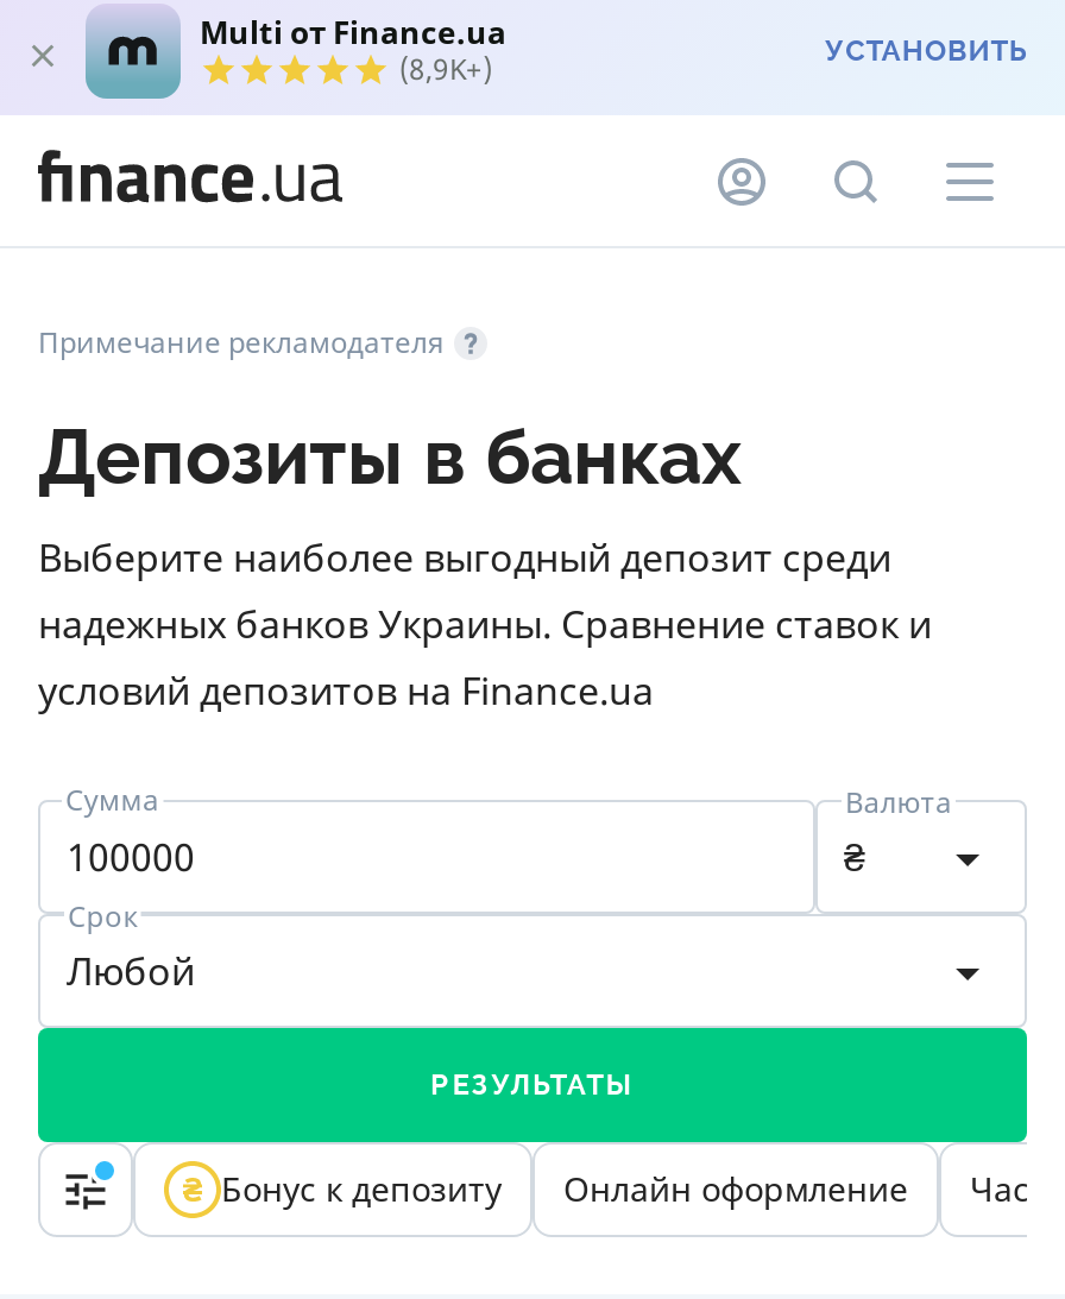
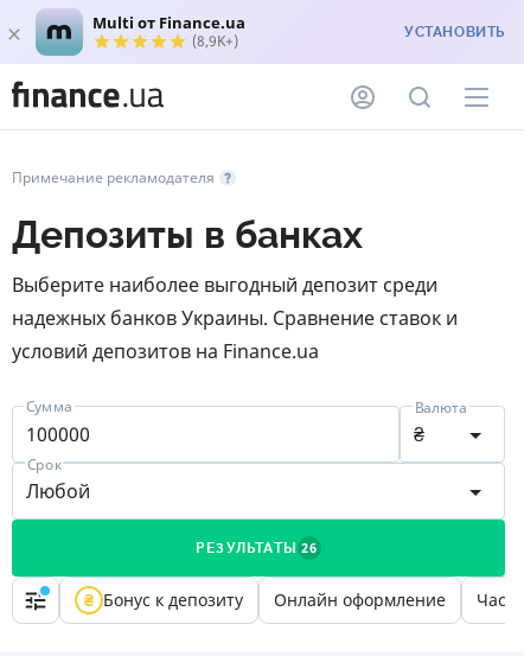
[430,1068,635,1102] РЕЗУЛЬТАТЫ -> [196,539,318,556] РЕЗУЛЬТАТЫ 26

